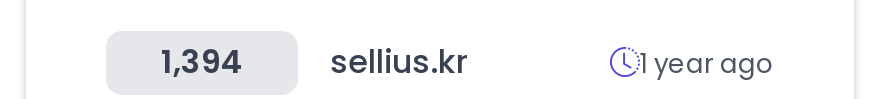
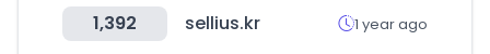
[161,39,468,85] 1,394 sellius.kr -> [93,11,260,36] 1,392 sellius.kr

